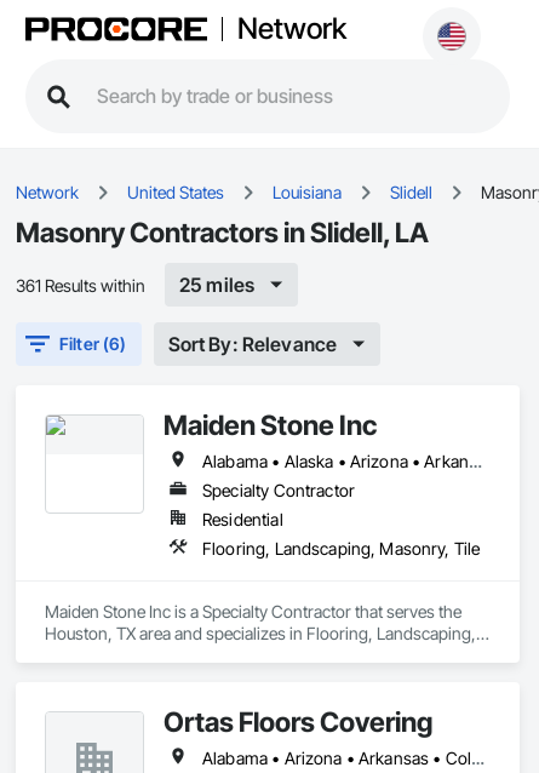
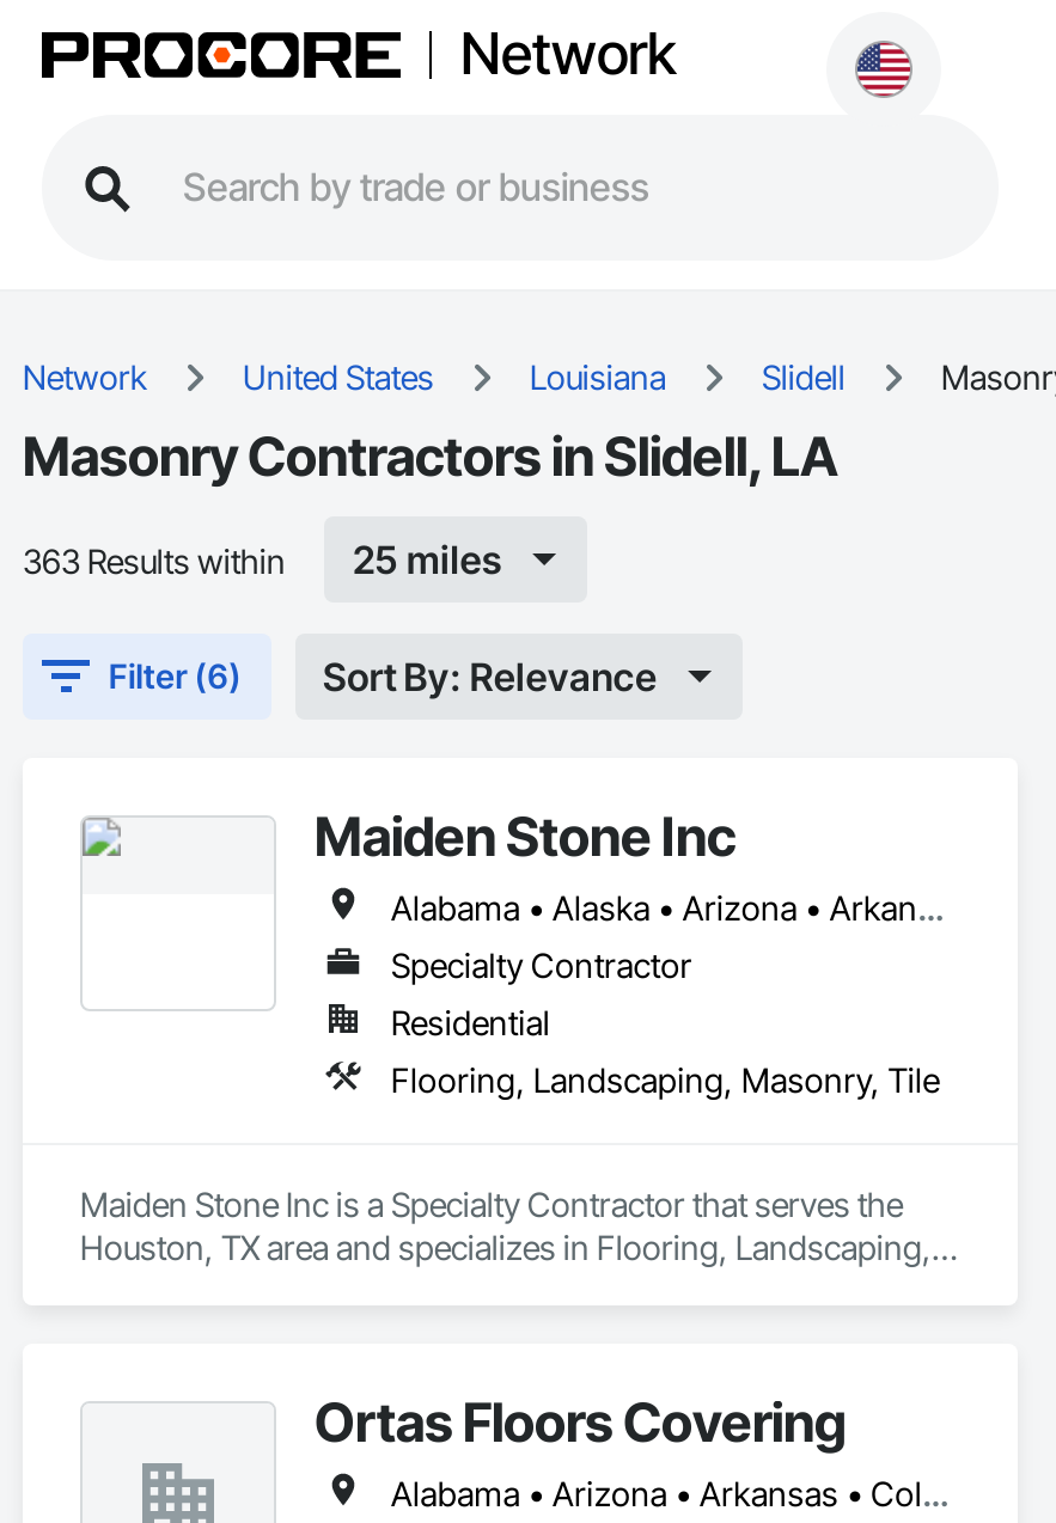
[16,274,145,295] 361 Results within -> [23,539,286,580] 363 Results within

